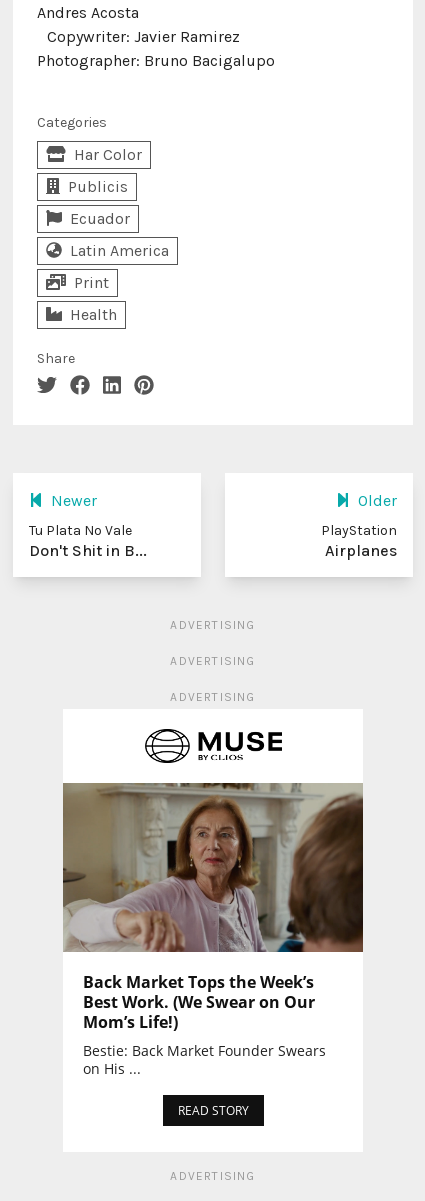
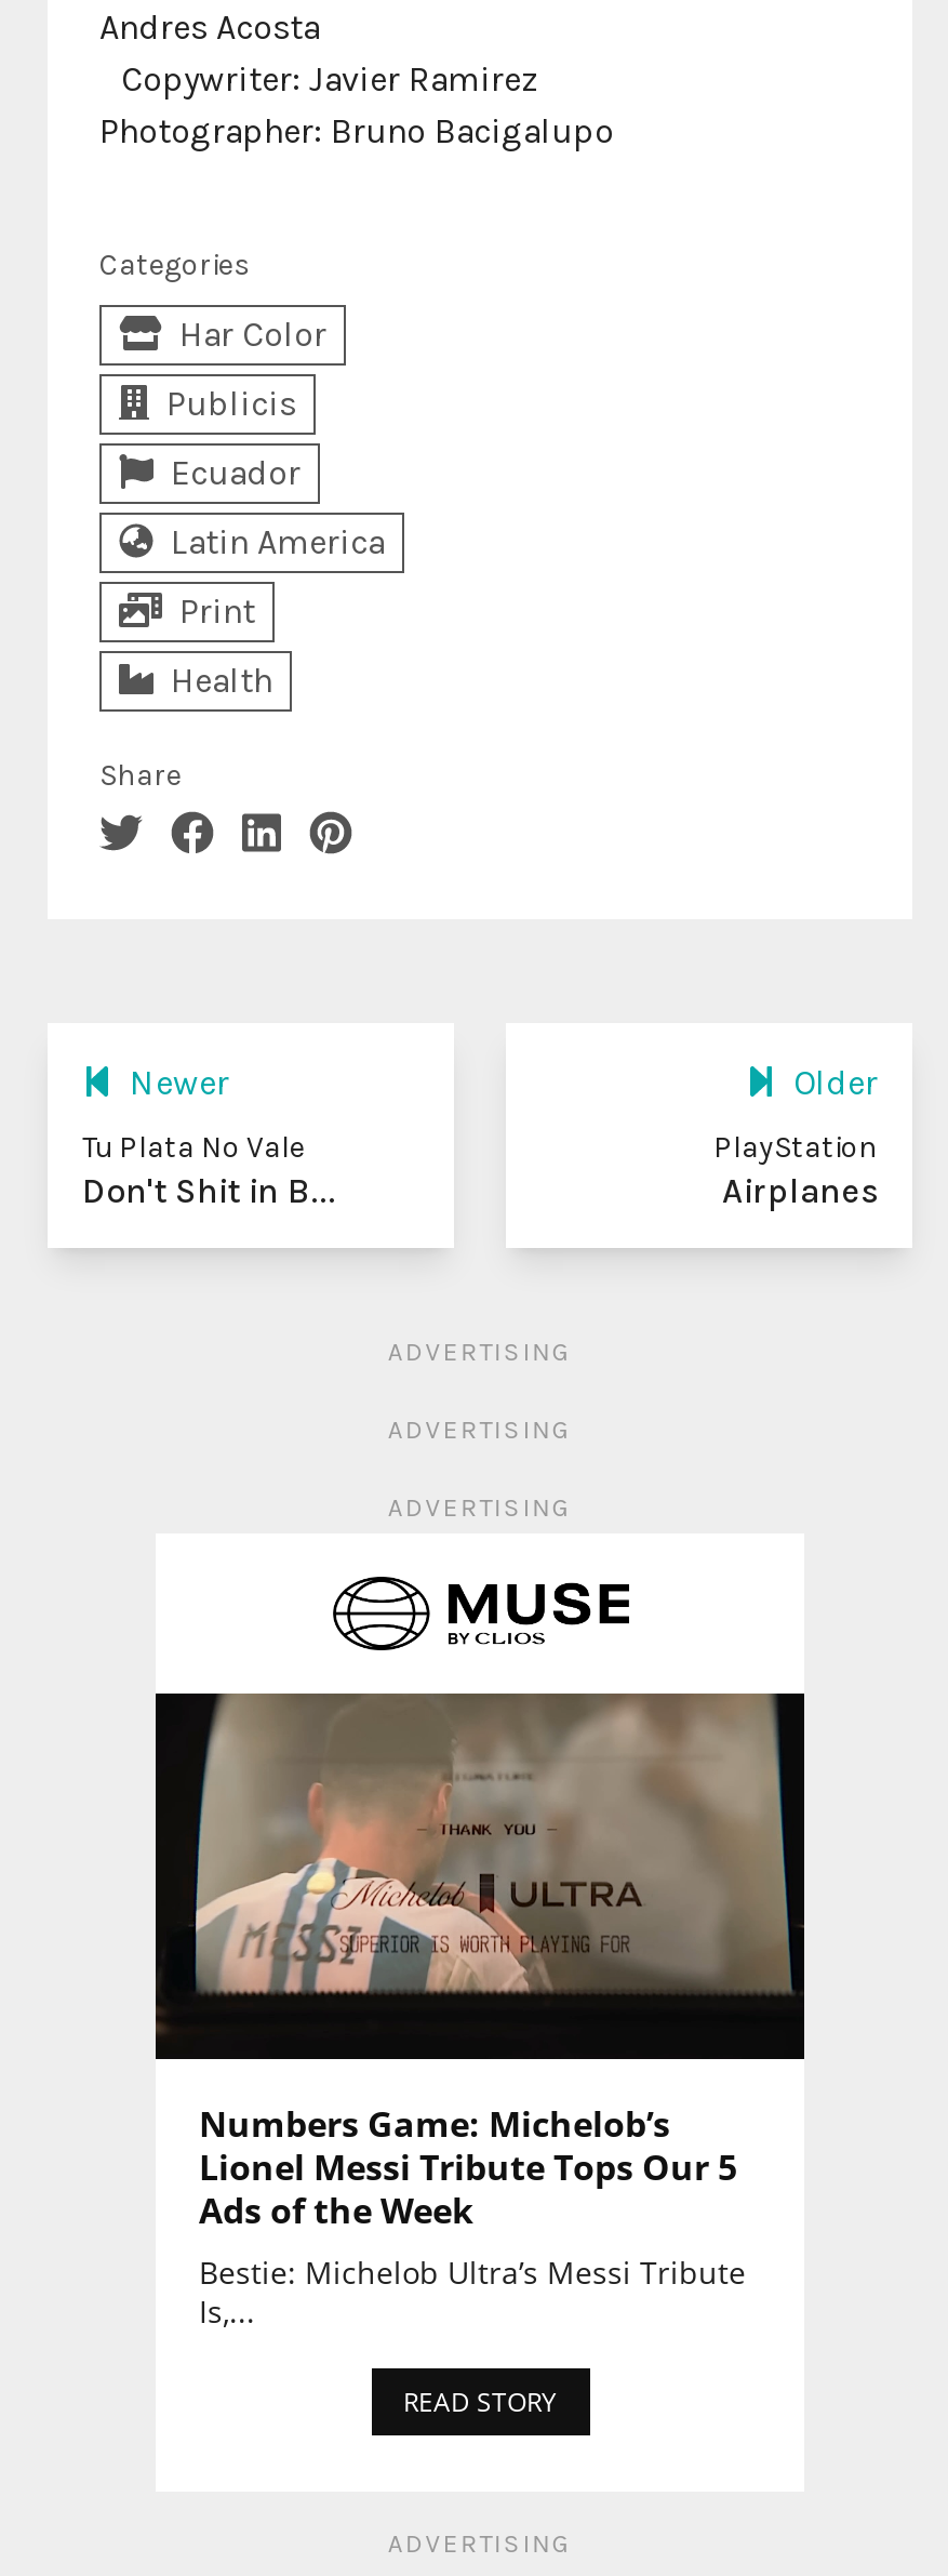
[62,782,364,1078] [image] | Back Market Tops the Week’s | Best Work. (We Swear on Our | Mom’s Life!) | Bestie: Back Market Founder Swears | on His ... -> [153,1691,806,2331] [image] | Numbers Game: Michelob’s | Lionel Messi Tribute Tops Our 5 | Ads of the Week | Bestie: Michelob Ultra’s Messi Tribute | Is,...

